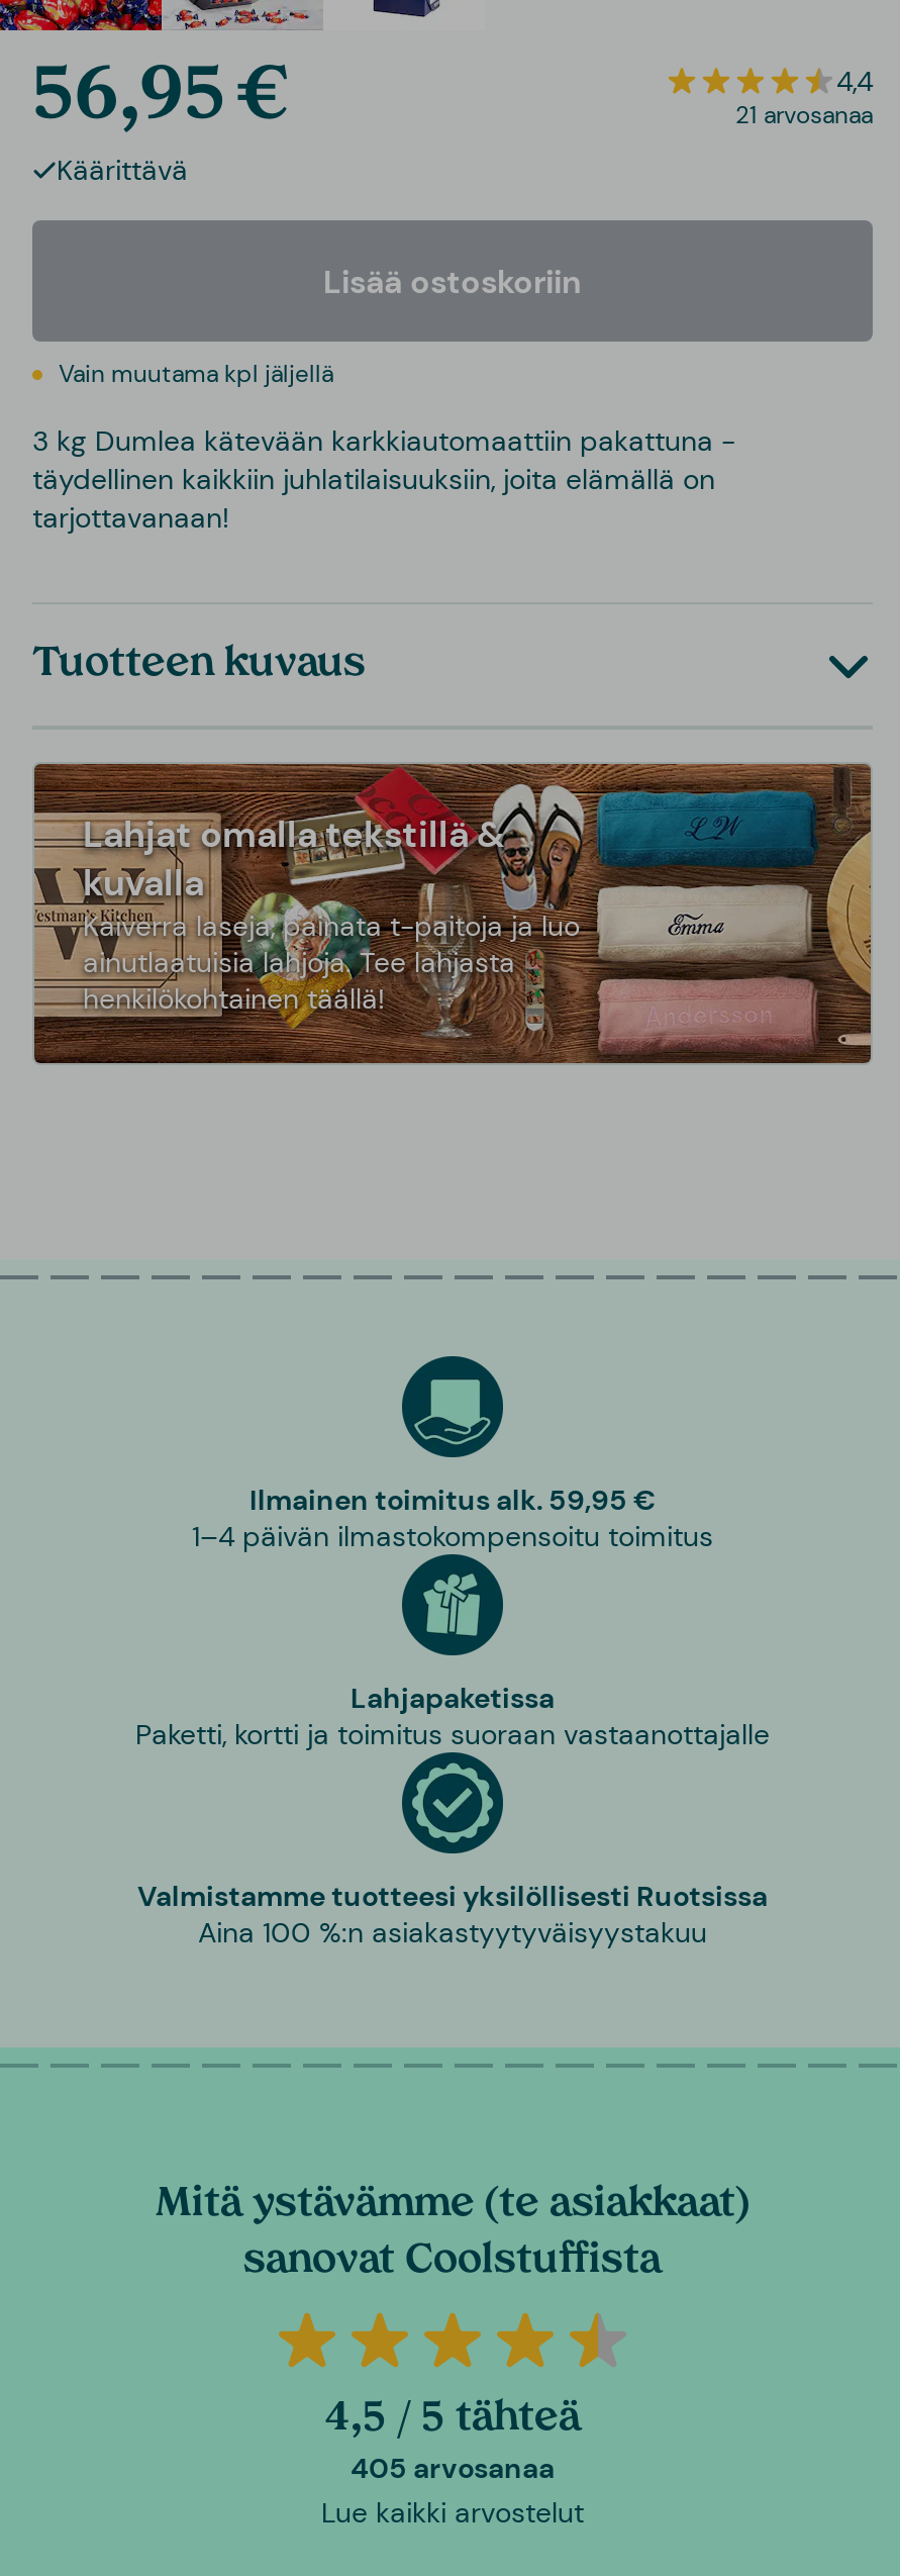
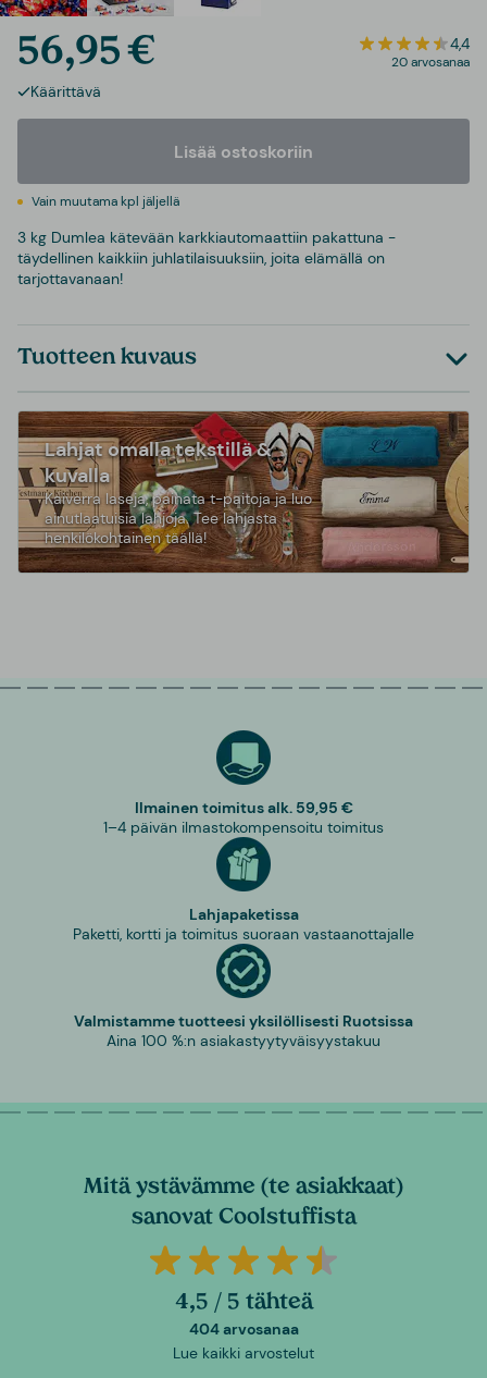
[735,100,873,132] 21 arvosanaa -> [391,54,470,71] 20 arvosanaa
[351,2449,555,2486] 405 arvosanaa -> [189,1319,298,1339] 404 arvosanaa

